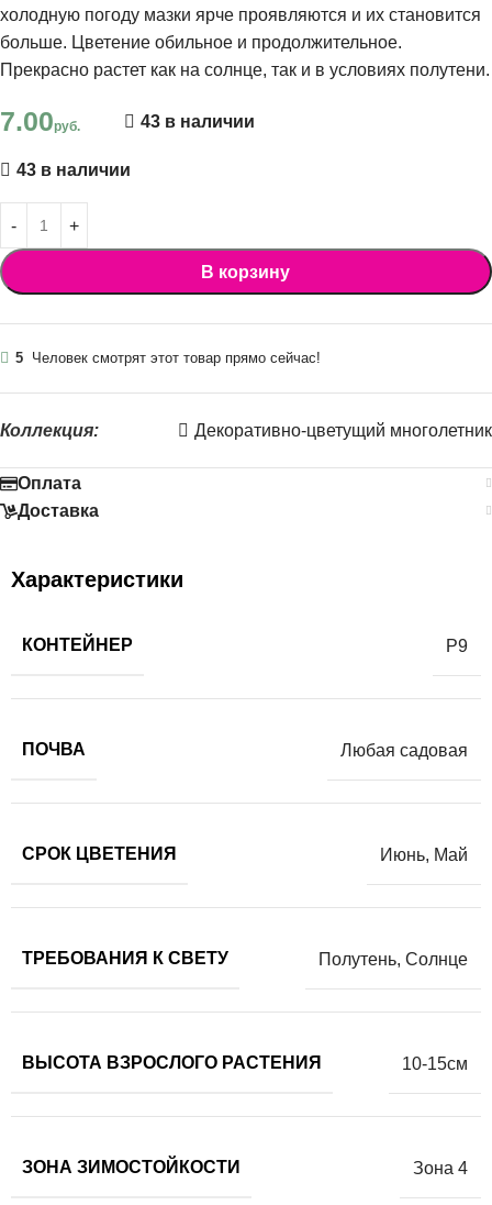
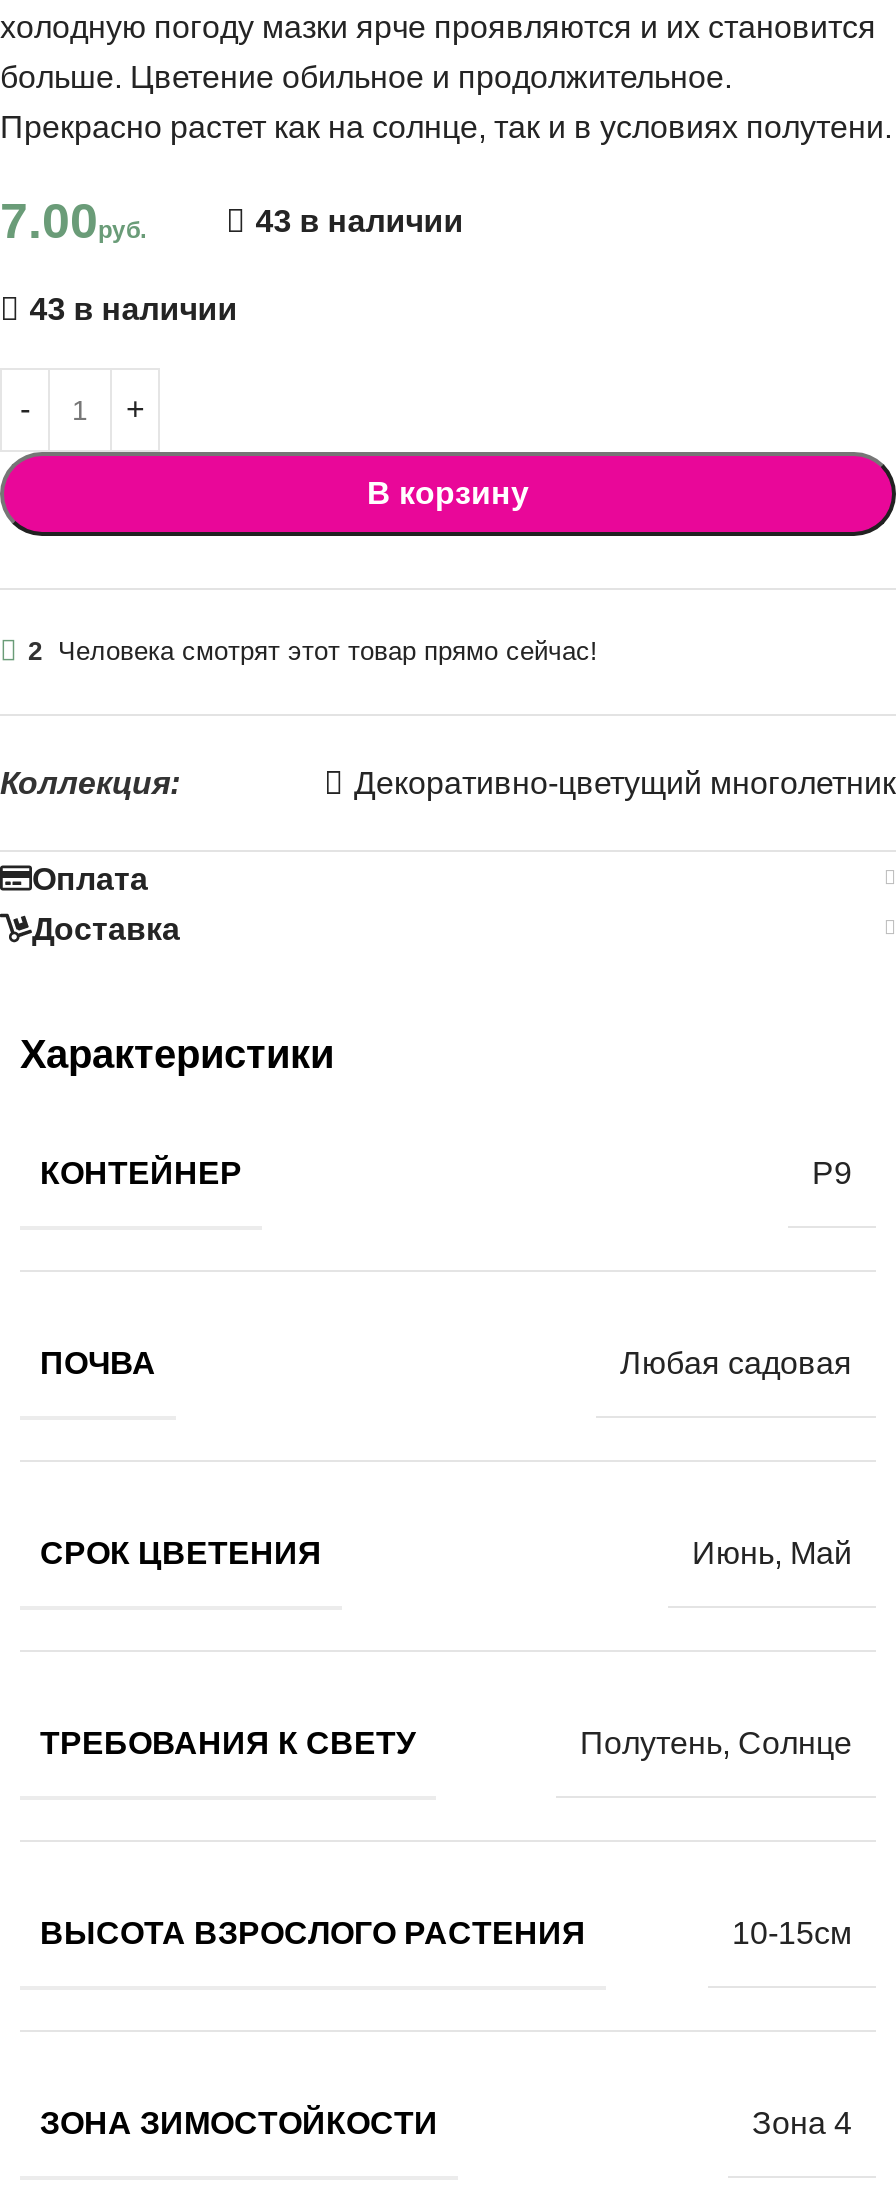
[15,350,321,366] 5 Человек смотрят этот товар прямо сейчас! -> [28,635,598,665] 2 Человека смотрят этот товар прямо сейчас!

